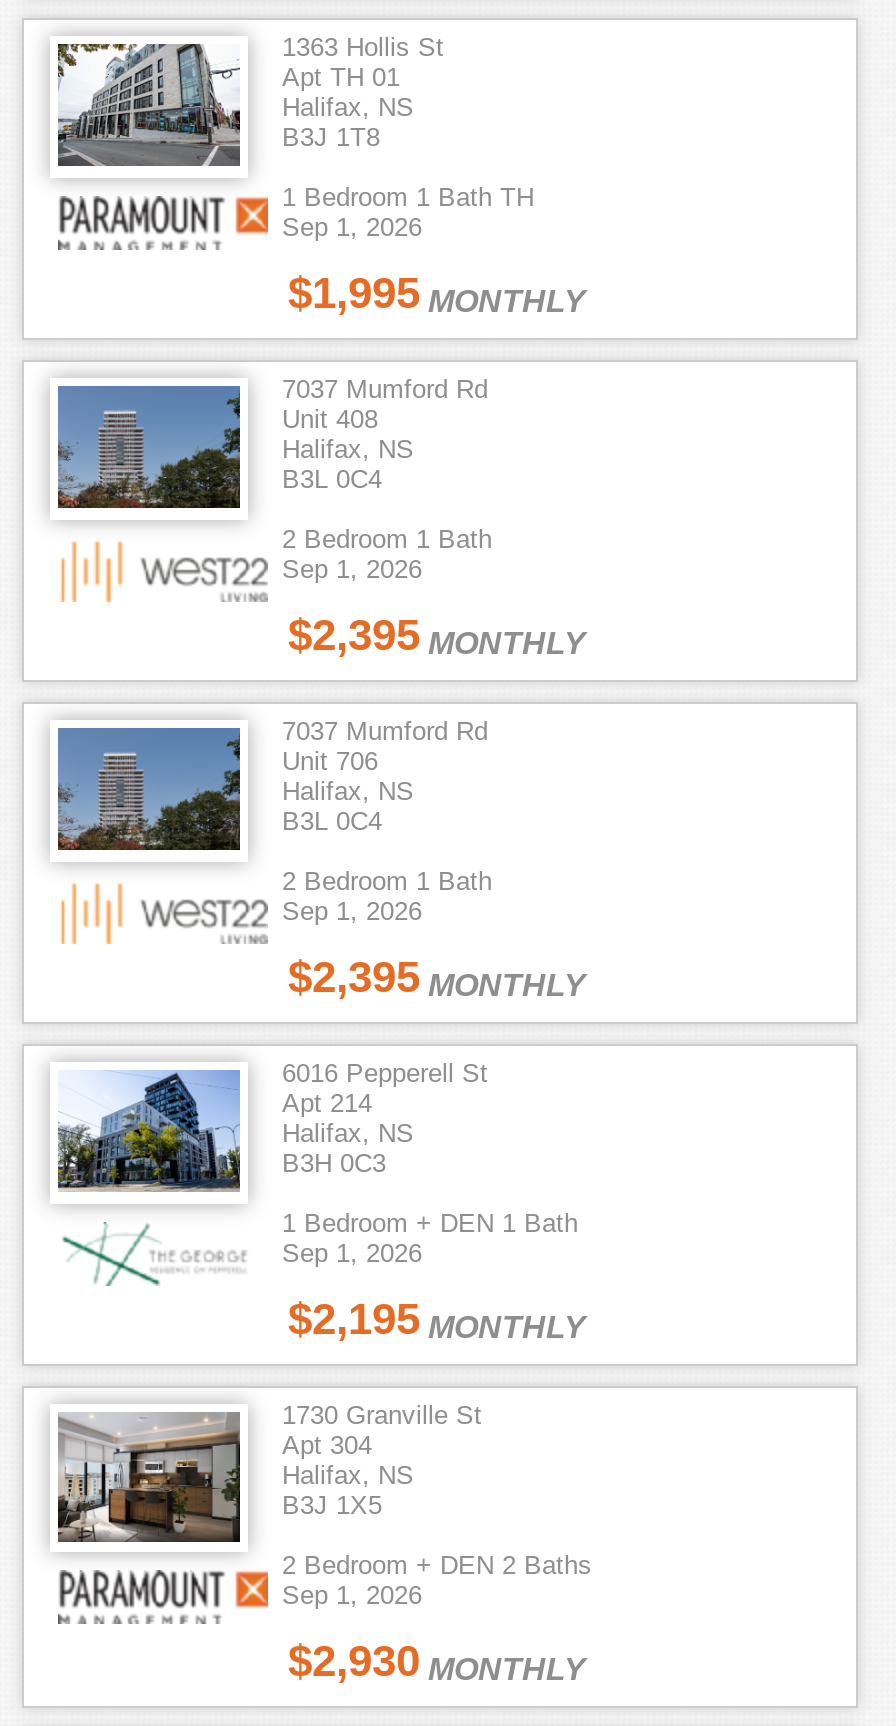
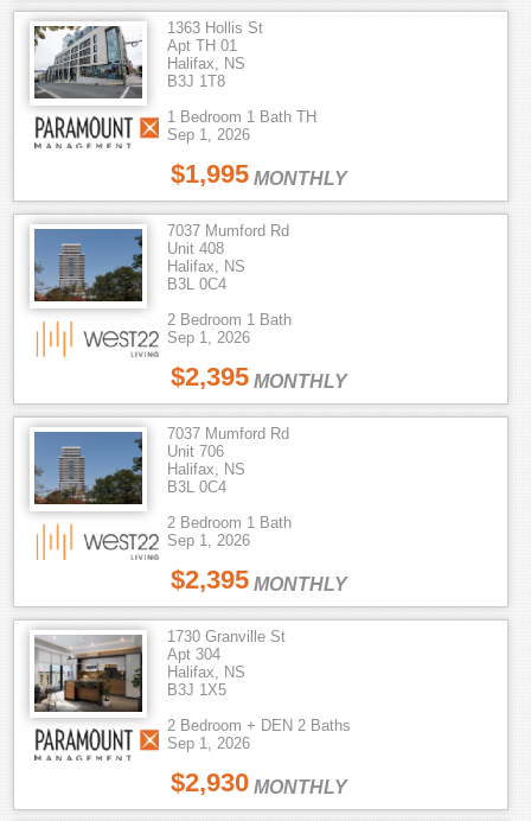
[58,1059,586,1345] [image] | 6016 Pepperell St | Apt 214 | Halifax, NS | B3H 0C3 | 1 Bedroom + DEN 1 Bath | Sep 1, 2026 | $2,195 MONTHLY -> none
[62,1222,220,1288] [image] -> none

